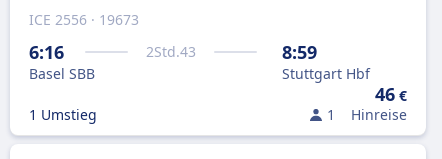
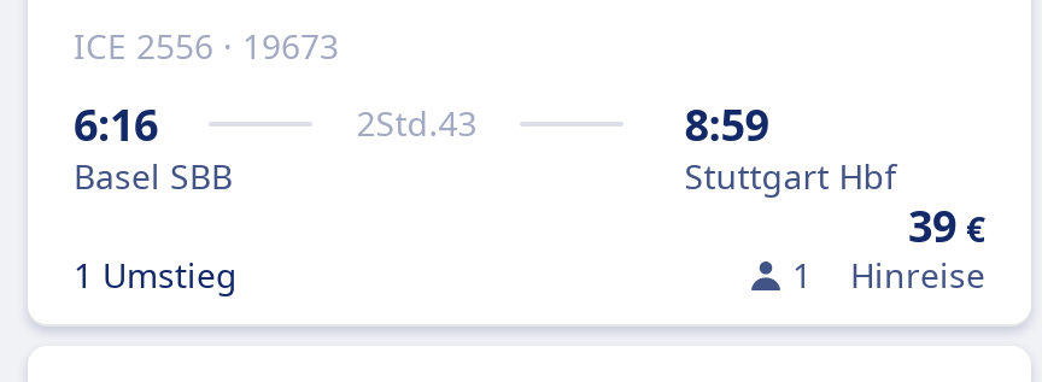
[375,82,407,106] 46 € -> [908,196,985,254] 39 €

